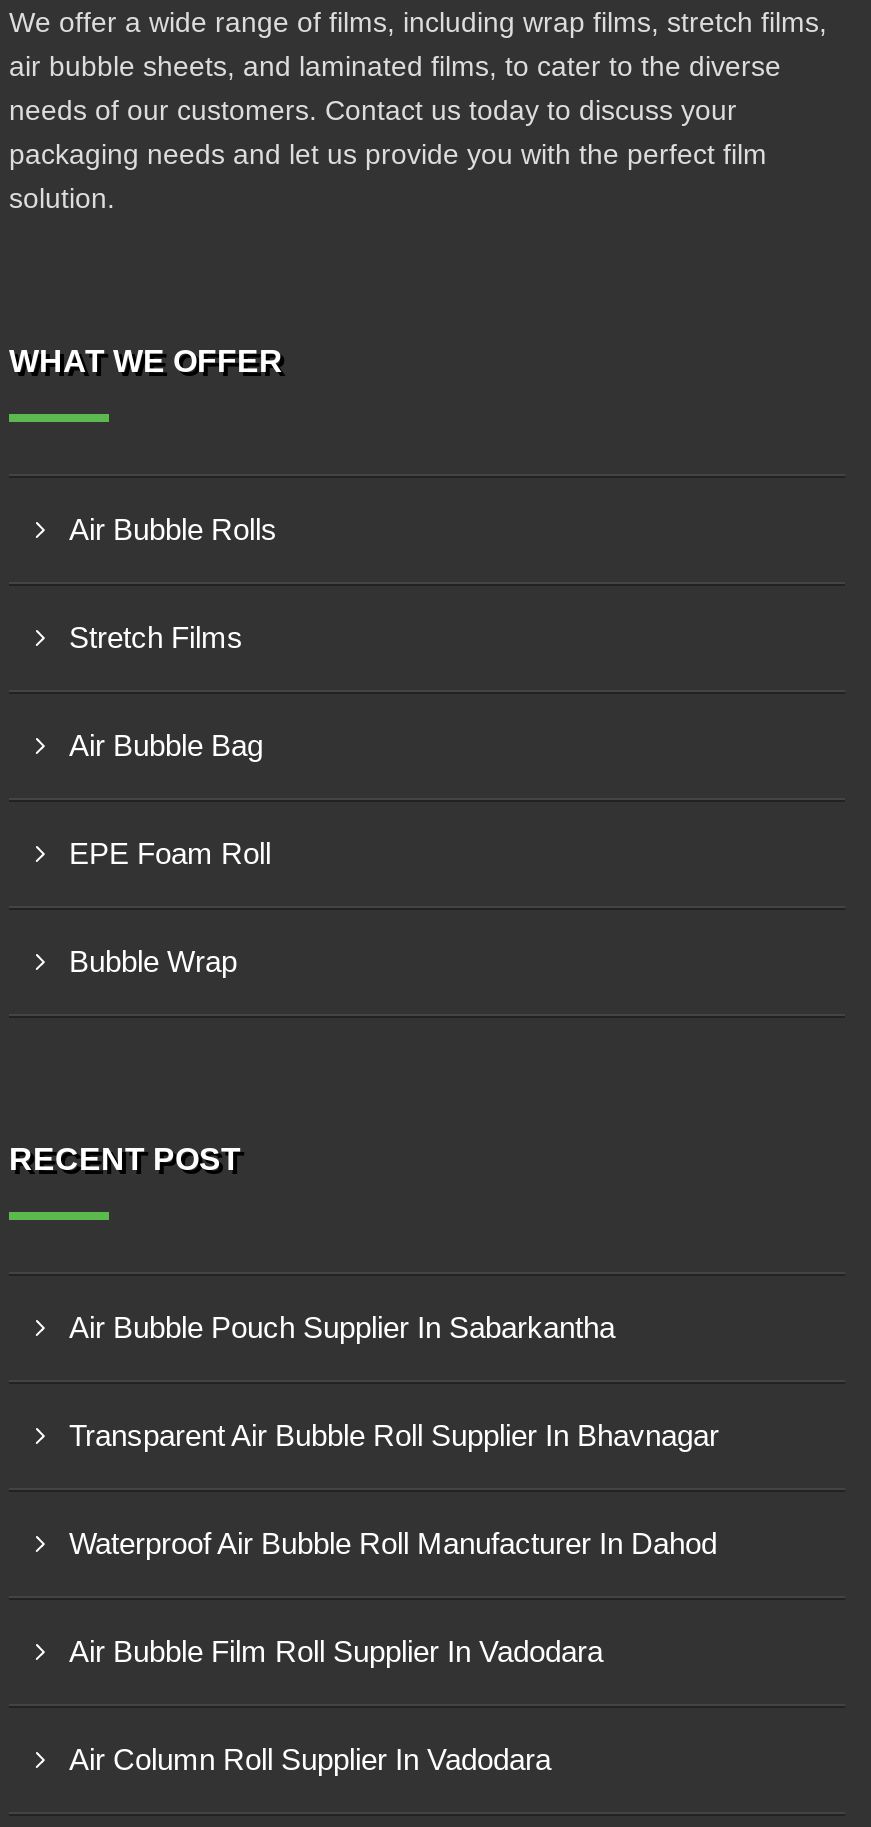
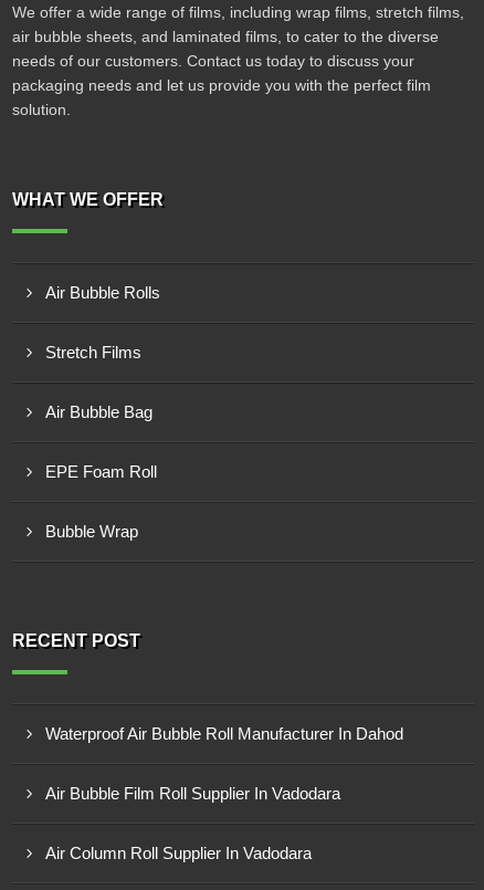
[69,1310,719,1452] Air Bubble Pouch Supplier In Sabarkantha | Transparent Air Bubble Roll Supplier In Bhavnagar -> none

